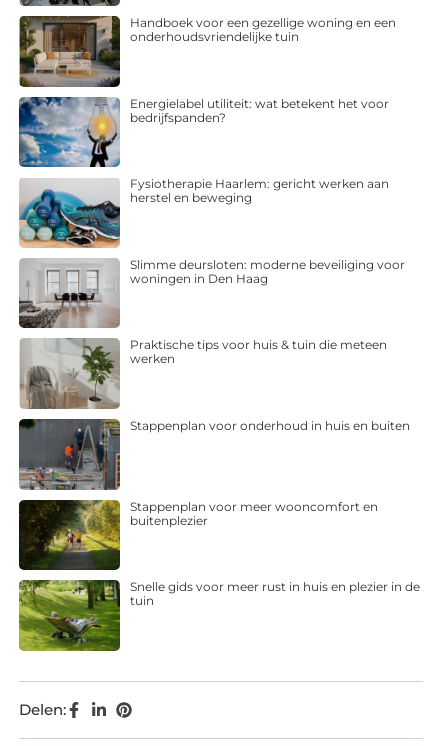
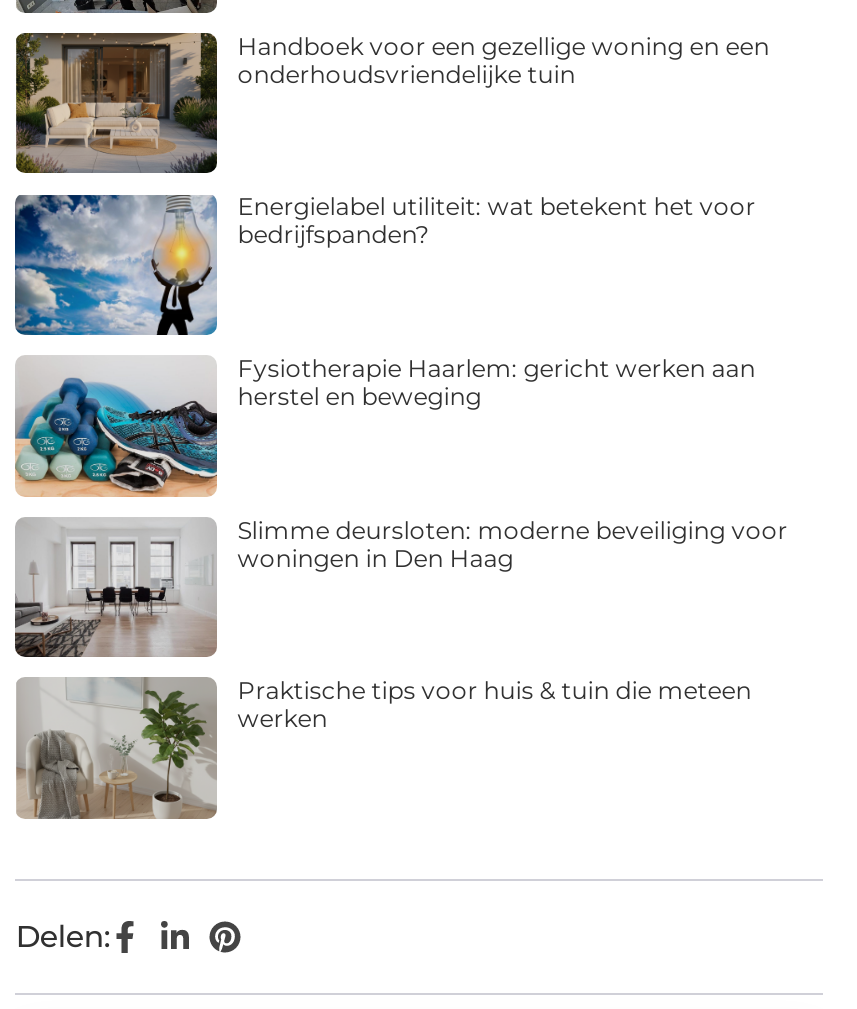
[18,418,410,491] [image] | Stappenplan voor onderhoud in huis en buiten -> none
[19,498,378,571] [image] | Stappenplan voor meer wooncomfort en | buitenplezier -> none
[18,579,420,652] [image] | Snelle gids voor meer rust in huis en plezier in de | tuin -> none

